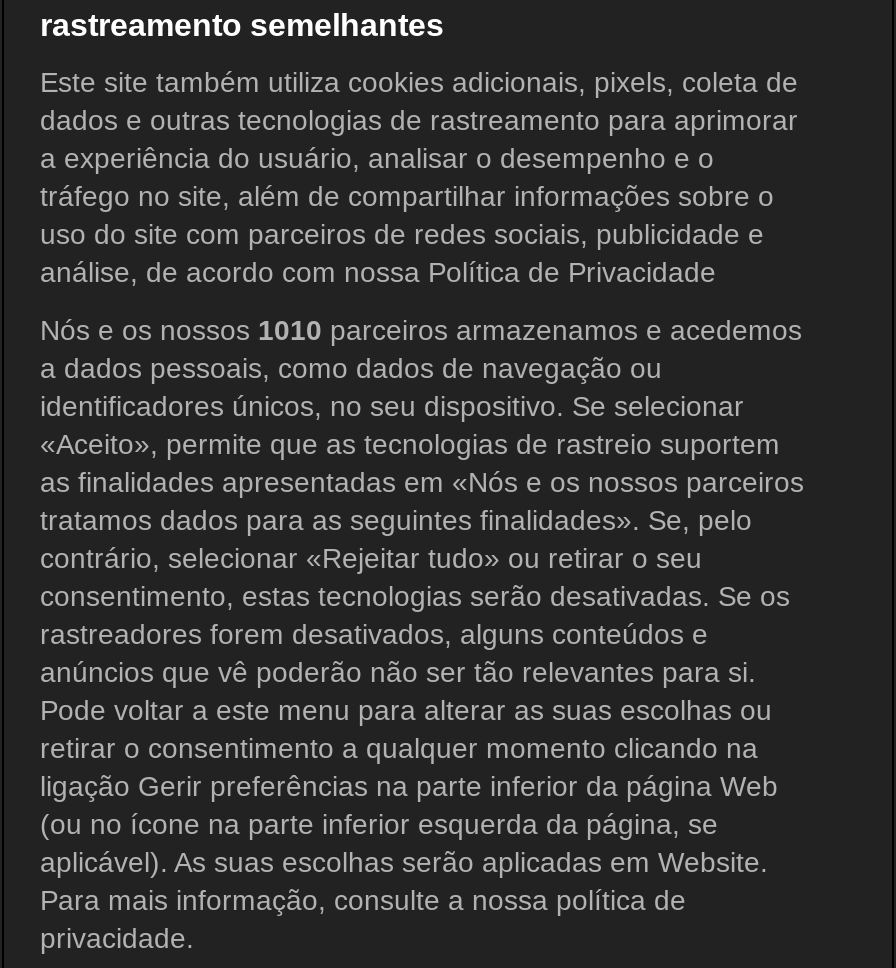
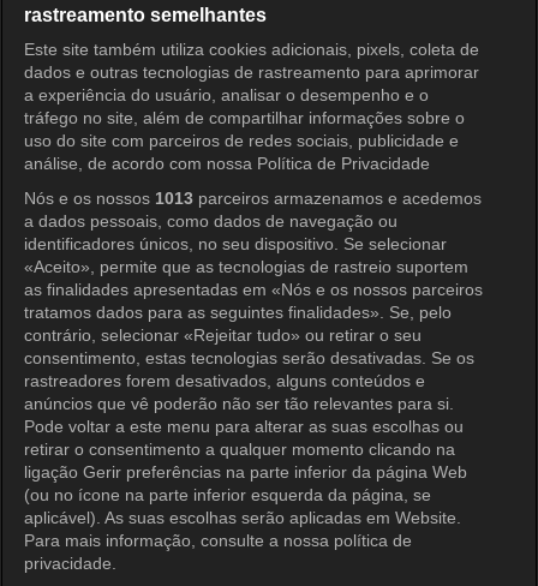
[40,314,802,346] Nós e os nossos 1010 parceiros armazenamos e acedemos -> [24,189,482,208] Nós e os nossos 1013 parceiros armazenamos e acedemos

